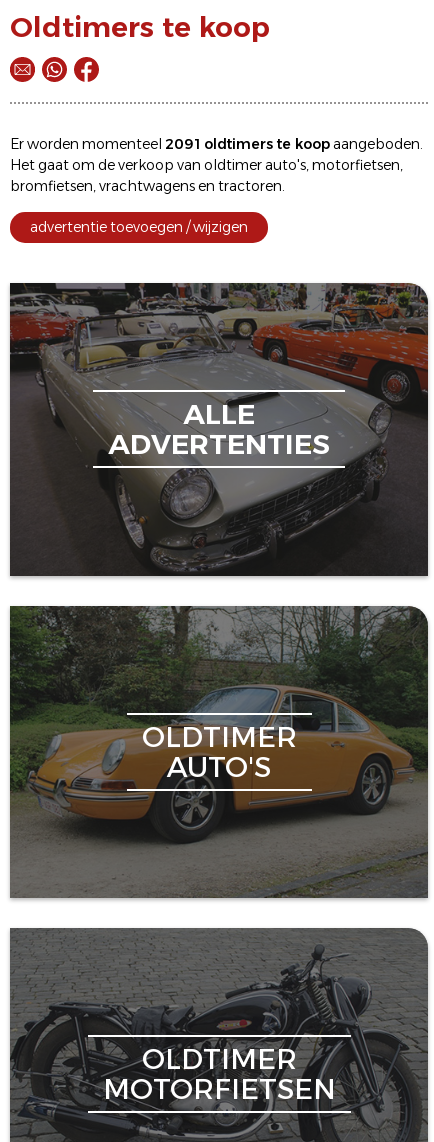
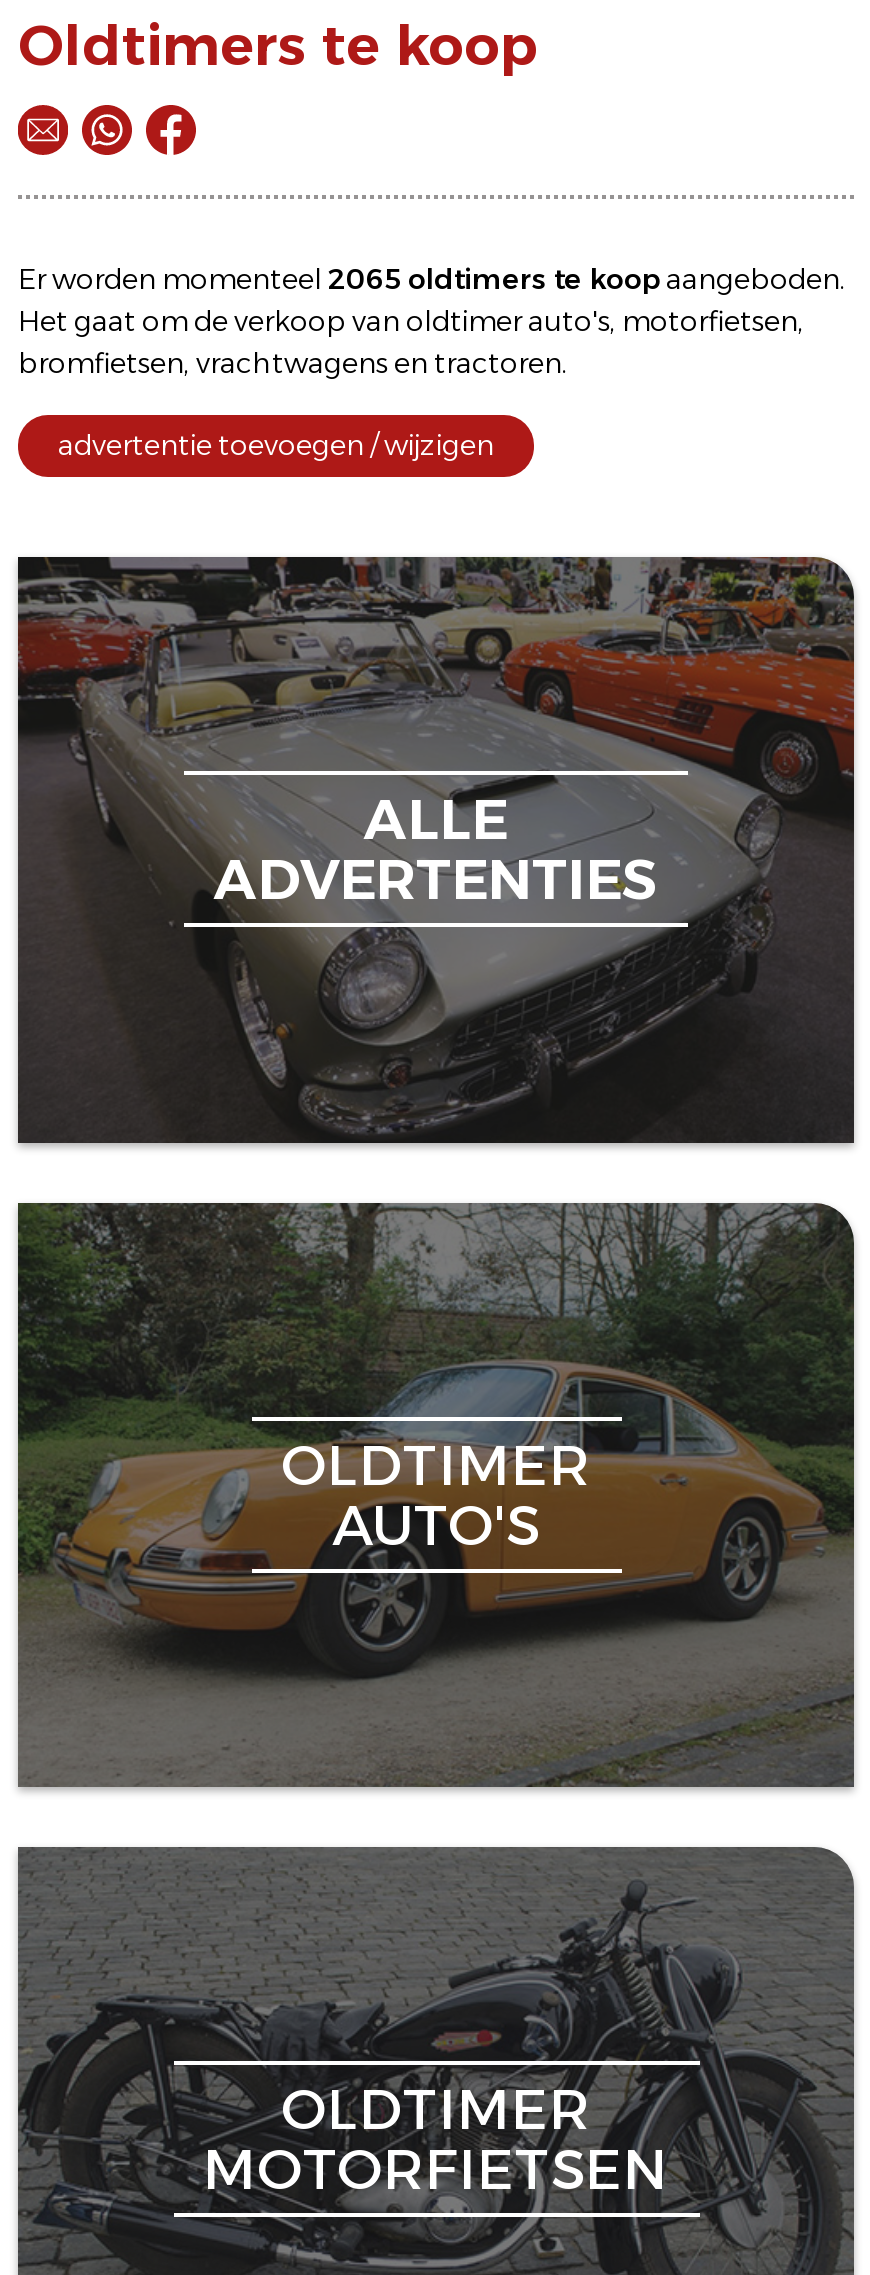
[10,135,423,153] Er worden momenteel 2091 oldtimers te koop aangeboden. -> [18,261,846,297] Er worden momenteel 2065 oldtimers te koop aangeboden.

